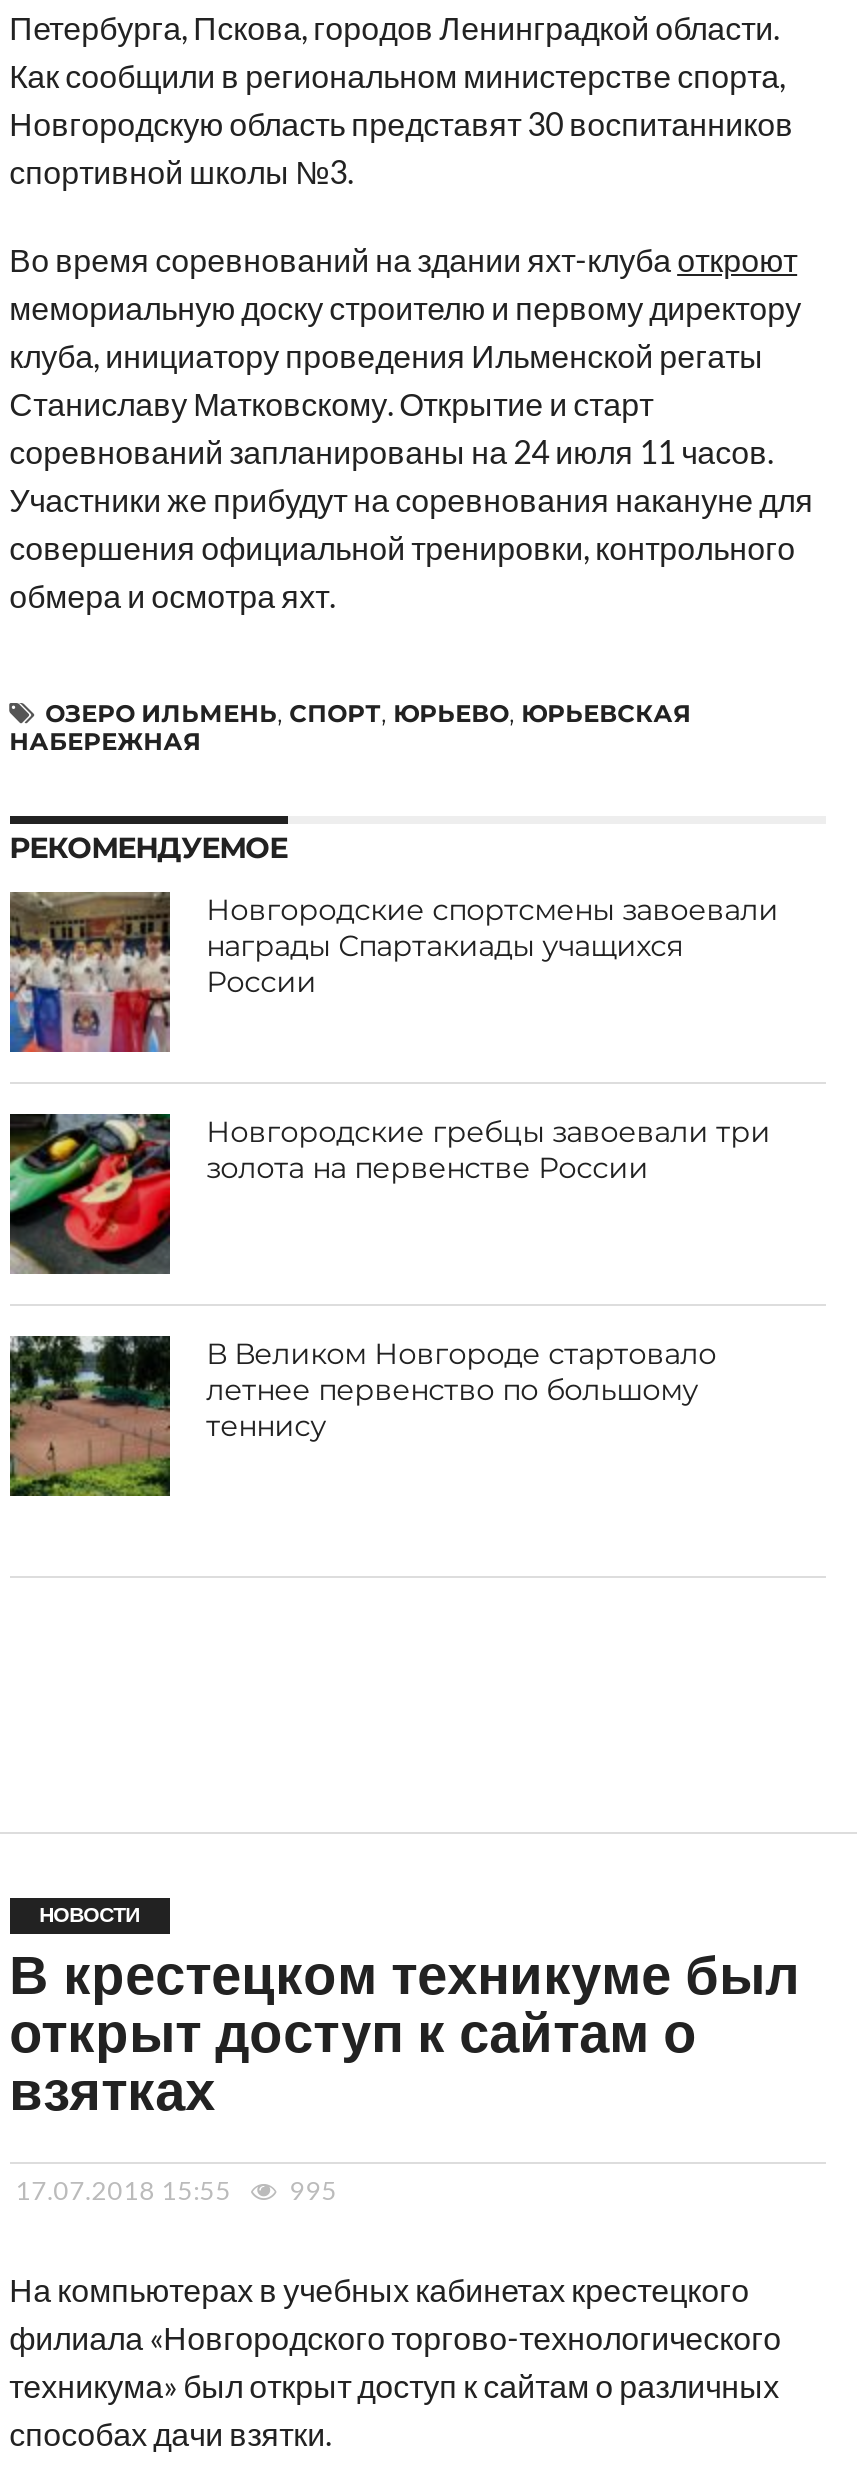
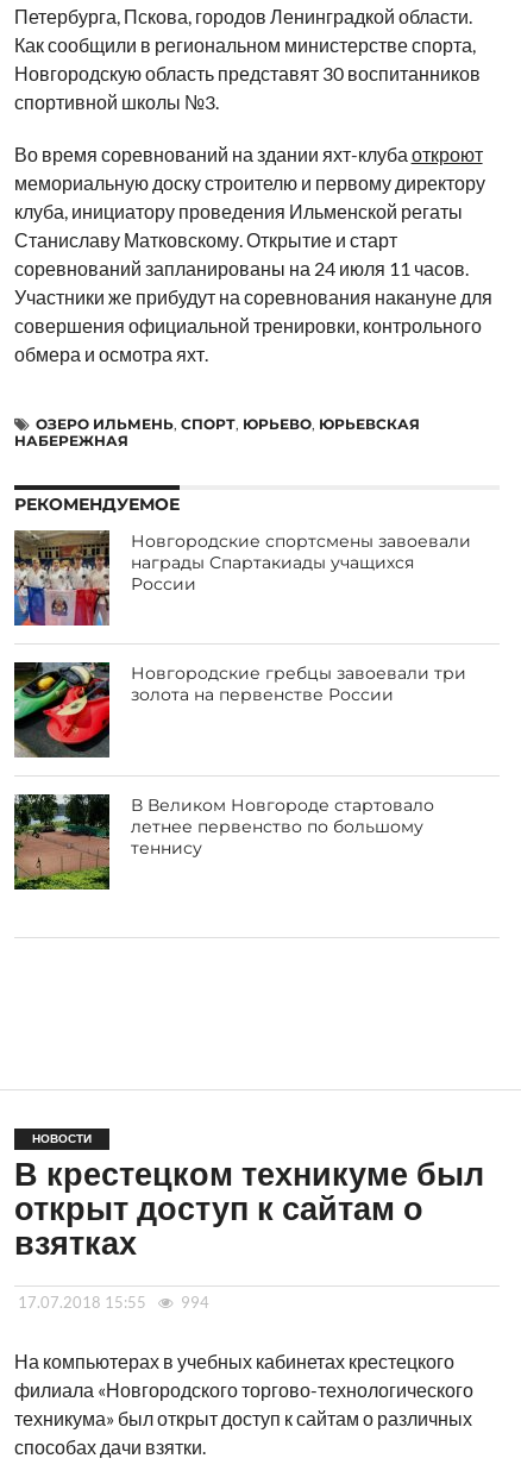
[15,2173,337,2205] 17.07.2018 15:55 995 -> [17,1292,209,1311] 17.07.2018 15:55 994

